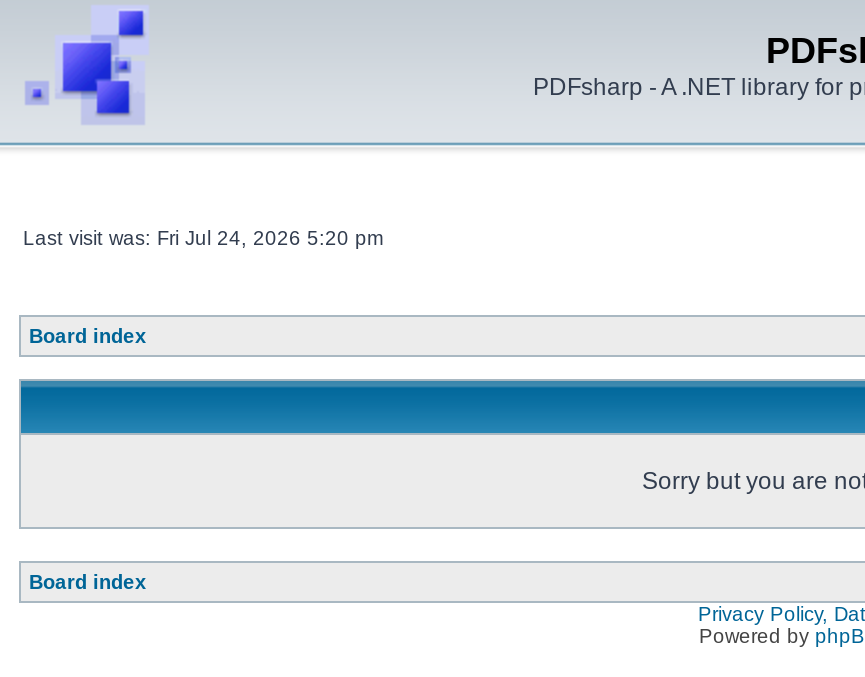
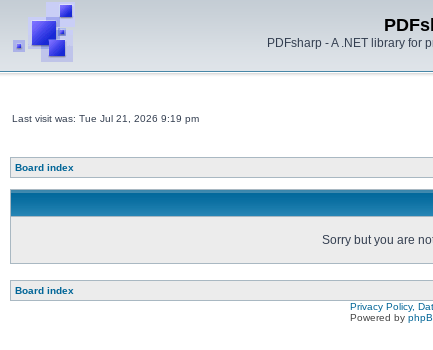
[23,227,383,249] Last visit was: Fri Jul 24, 2026 5:20 pm -> [12,113,199,124] Last visit was: Tue Jul 21, 2026 9:19 pm

